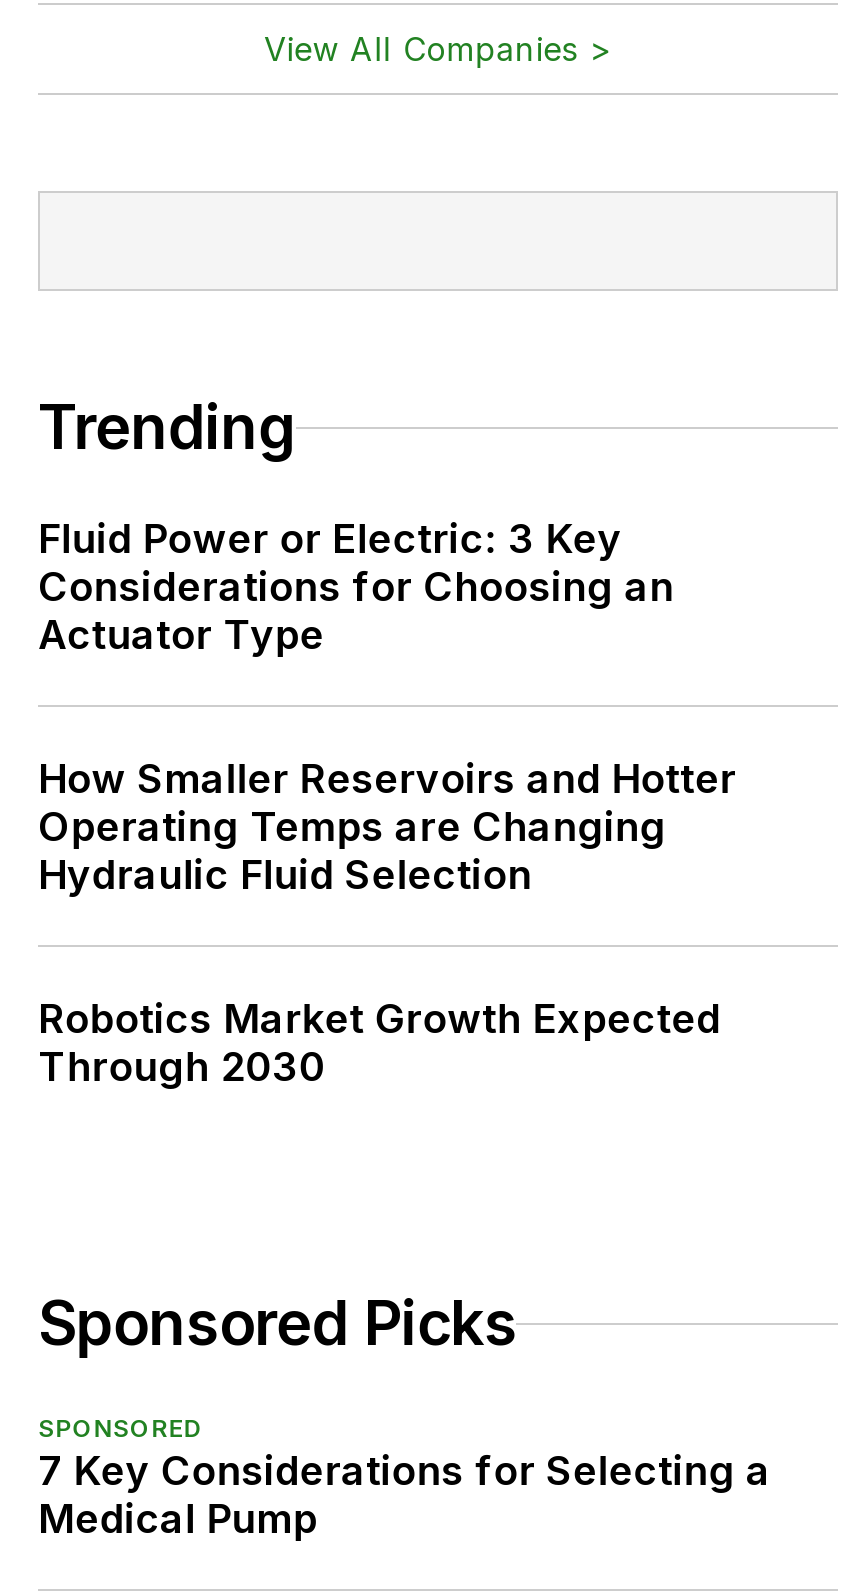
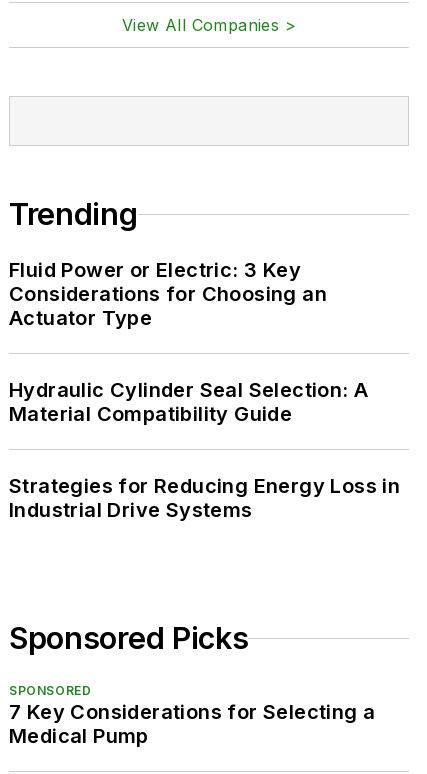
[38,755,736,899] How Smaller Reservoirs and Hotter | Operating Temps are Changing | Hydraulic Fluid Selection -> [9,378,368,426] Hydraulic Cylinder Seal Selection: A | Material Compatibility Guide
[38,995,721,1091] Robotics Market Growth Expected | Through 2030 -> [9,474,400,522] Strategies for Reducing Energy Loss in | Industrial Drive Systems

